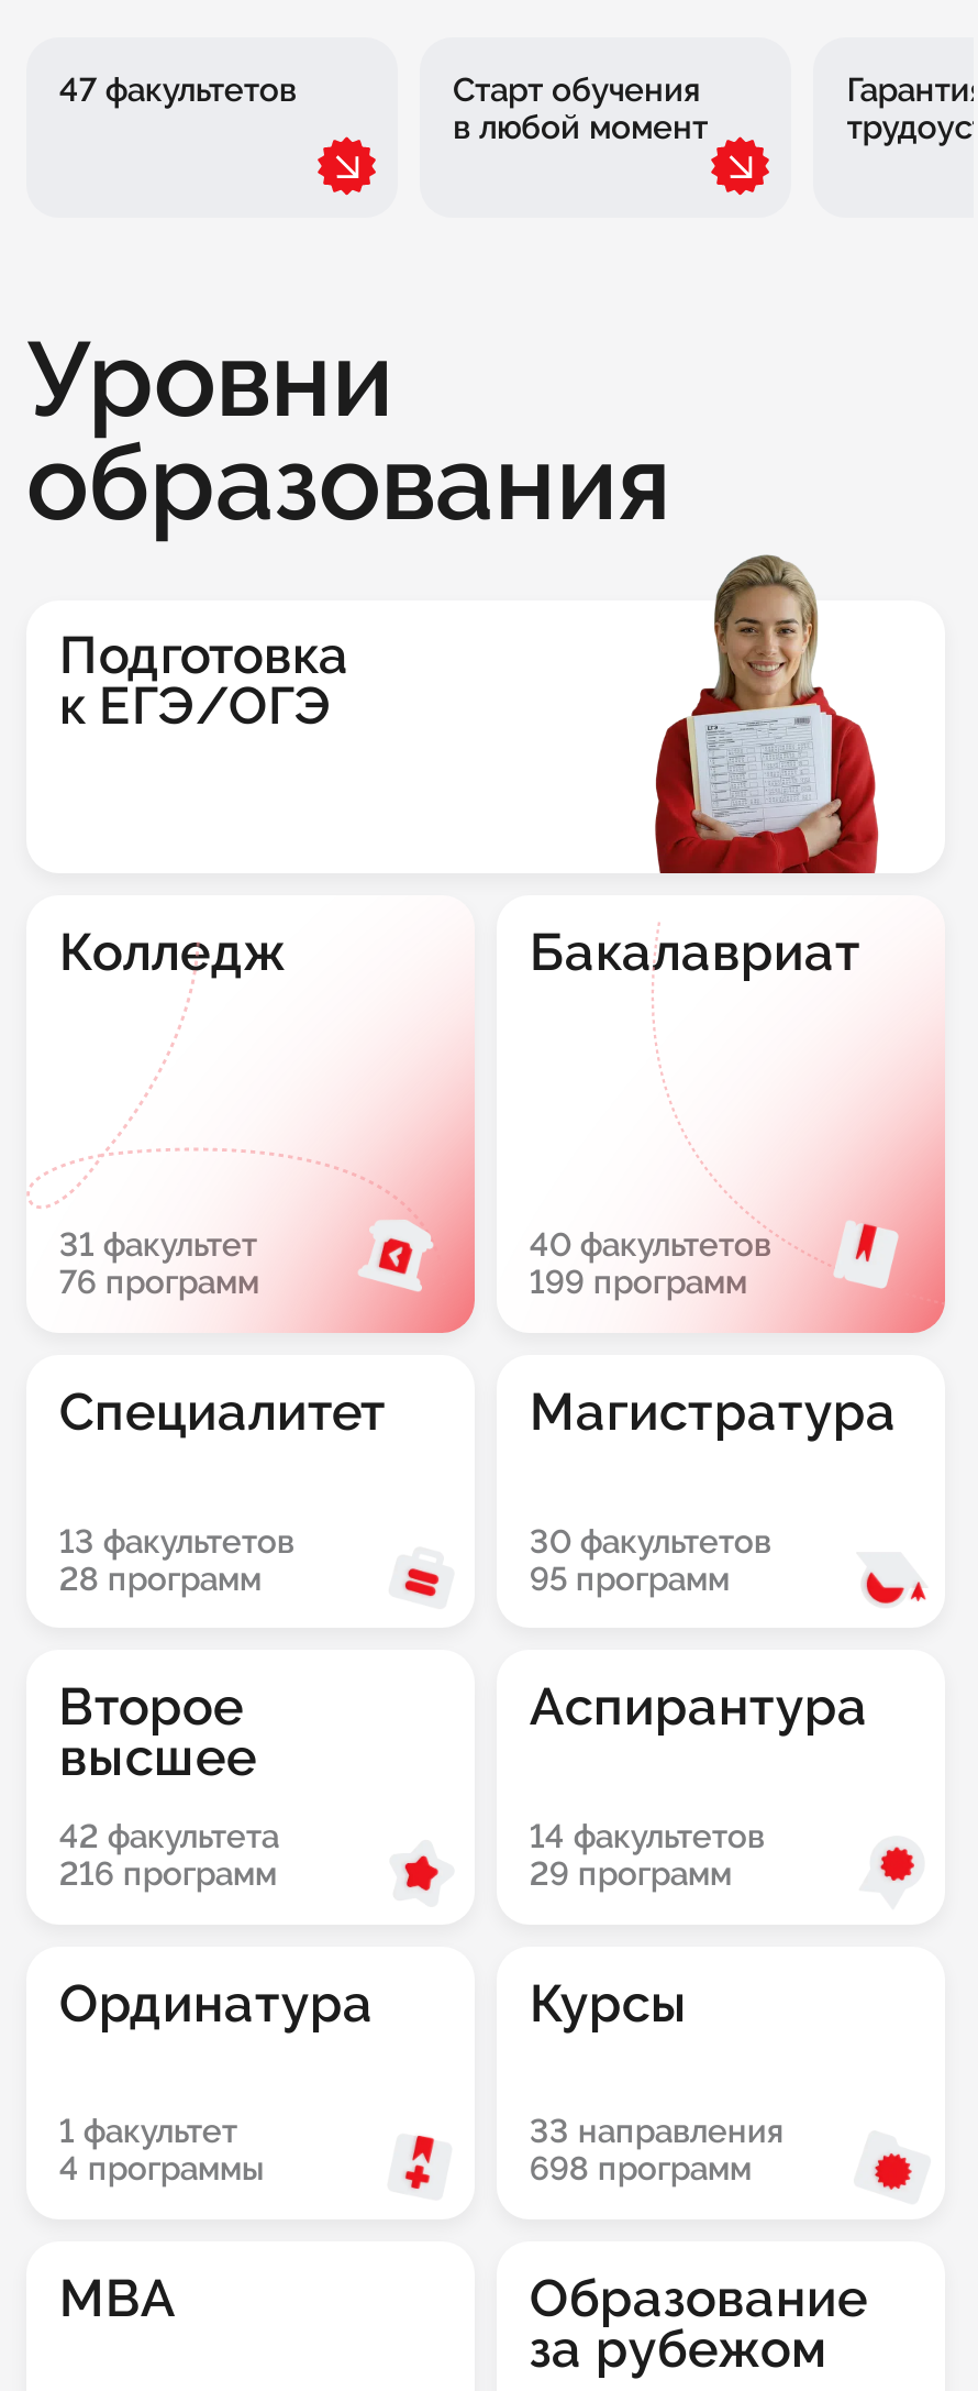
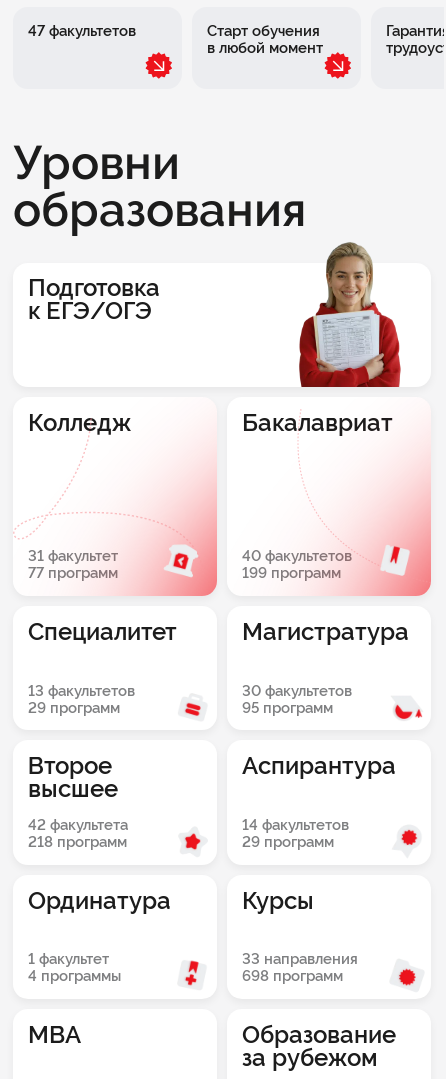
[59,1263,259,1300] 76 программ -> [28,564,118,581] 77 программ
[59,1558,261,1596] 28 программ -> [28,698,120,715] 29 программ
[59,1854,276,1891] 216 программ -> [28,833,127,850] 218 программ

